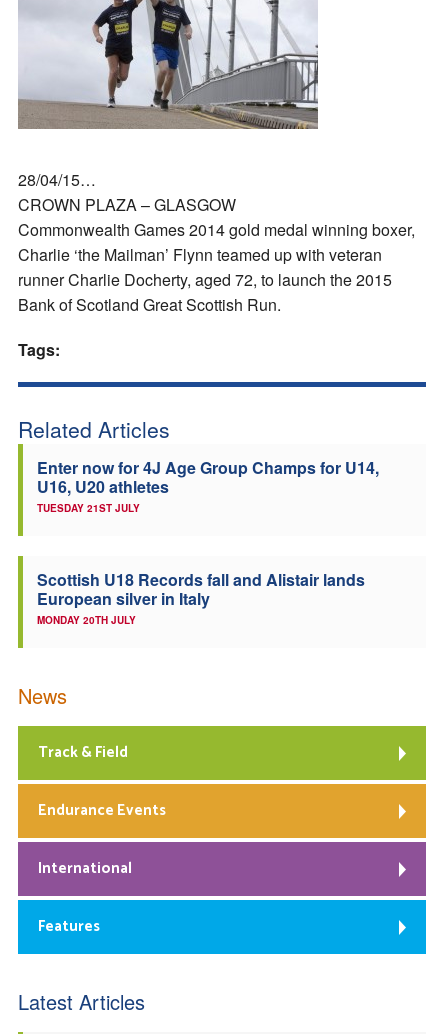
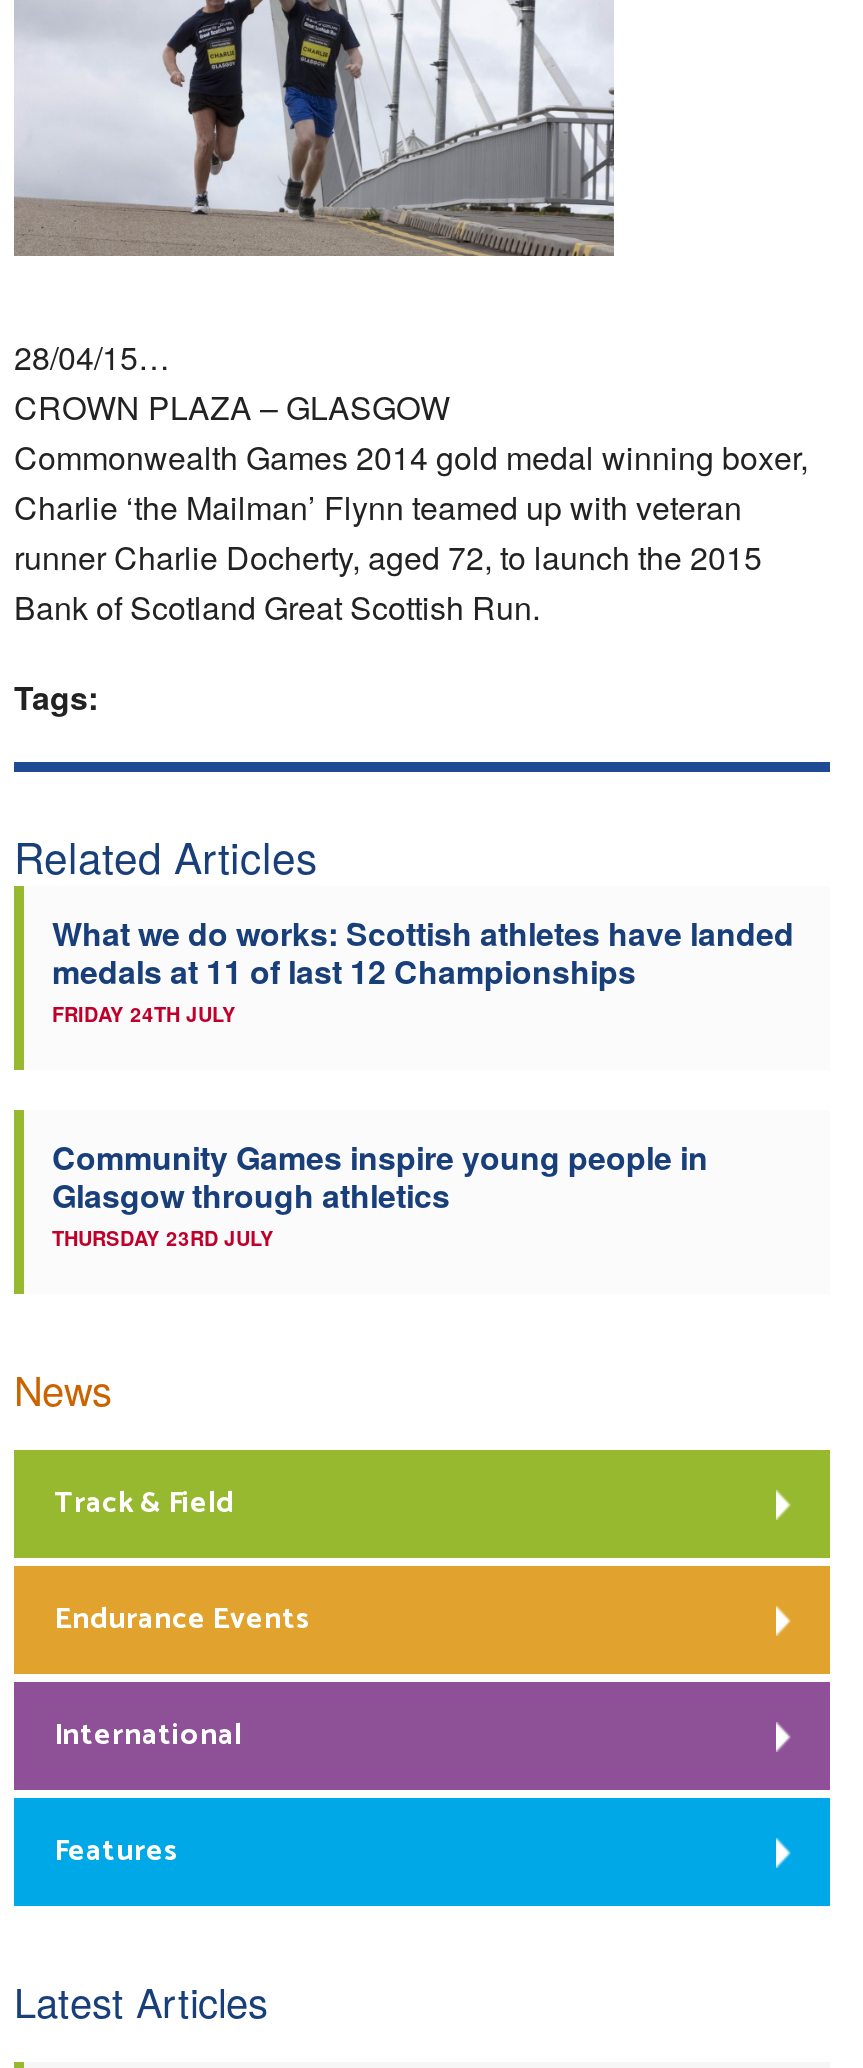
[37,456,379,515] Enter now for 4J Age Group Champs for U14, | U16, U20 athletes | TUESDAY 21ST JULY -> [52,910,794,1028] What we do works: Scottish athletes have landed | medals at 11 of last 12 Championships | FRIDAY 24TH JULY
[37,568,365,627] Scottish U18 Records fall and Alistair lands | European silver in Italy | MONDAY 20TH JULY -> [52,1134,708,1252] Community Games inspire young people in | Glasgow through athletics | THURSDAY 23RD JULY

